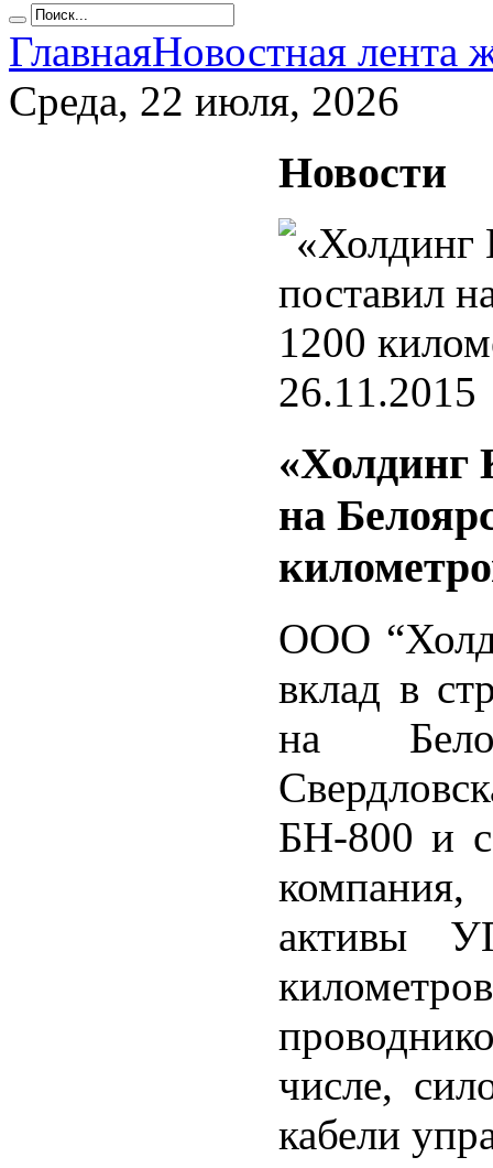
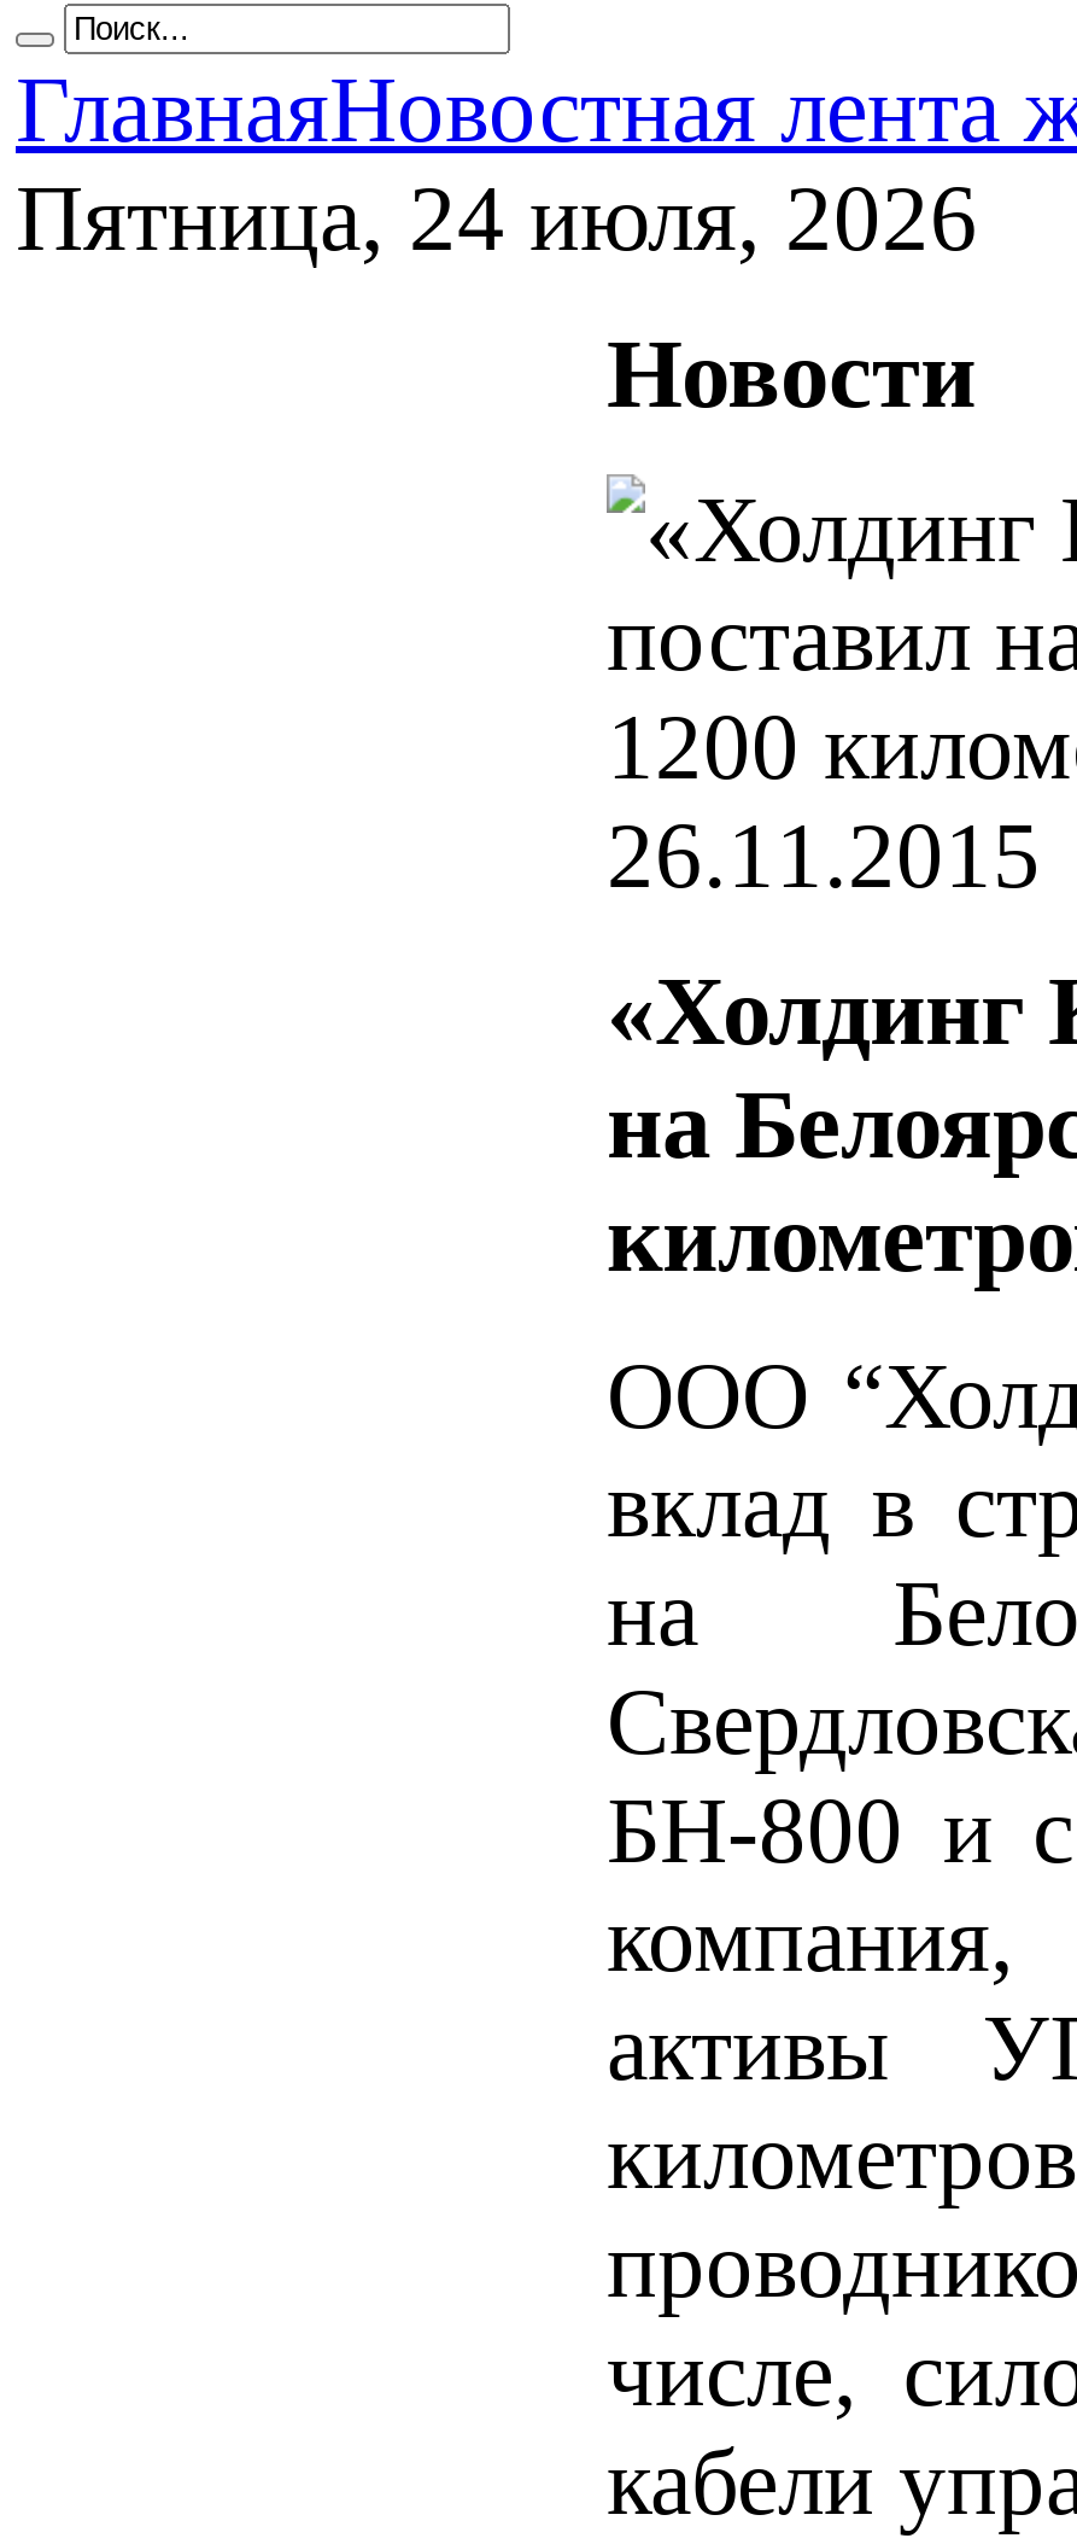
[9,77,399,125] Среда, 22 июля, 2026 -> [16,165,978,269] Пятница, 24 июля, 2026

